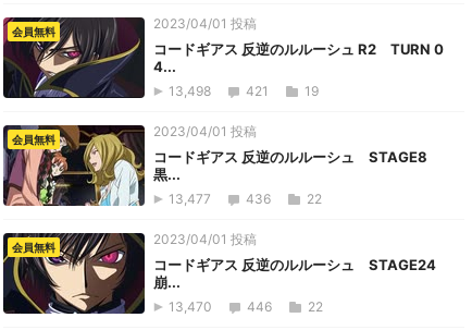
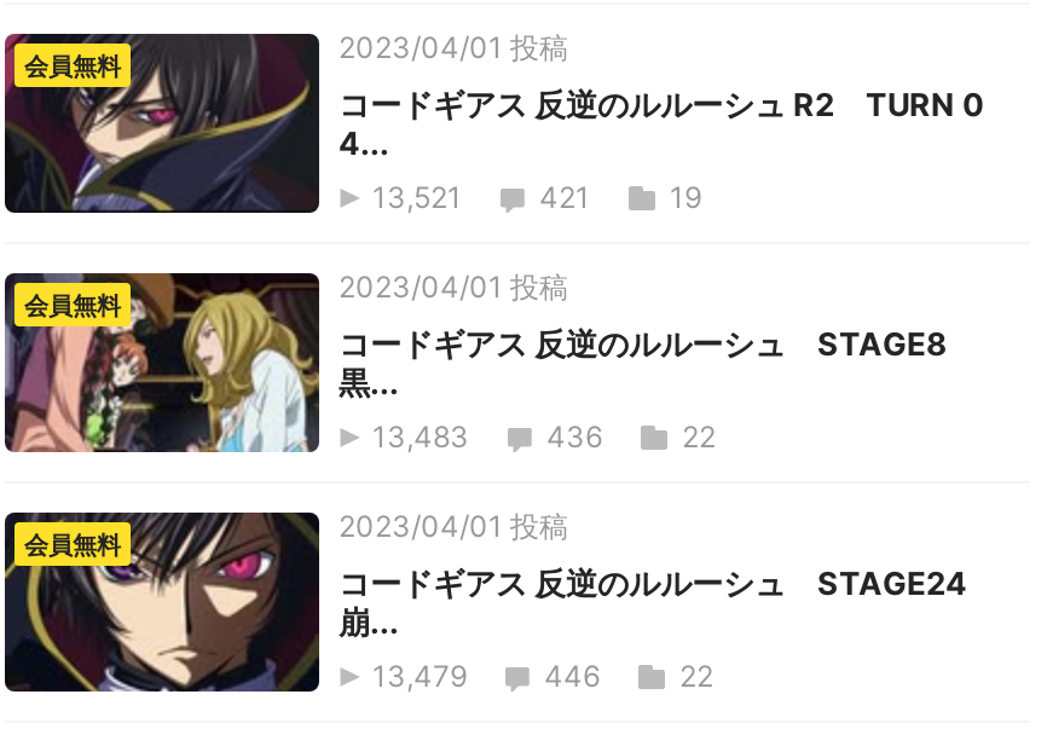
[169,83,211,99] 13,498 -> [372,179,462,215] 13,521
[169,191,211,207] 13,477 -> [372,418,469,455] 13,483
[169,298,212,315] 13,470 -> [372,658,467,694] 13,479

